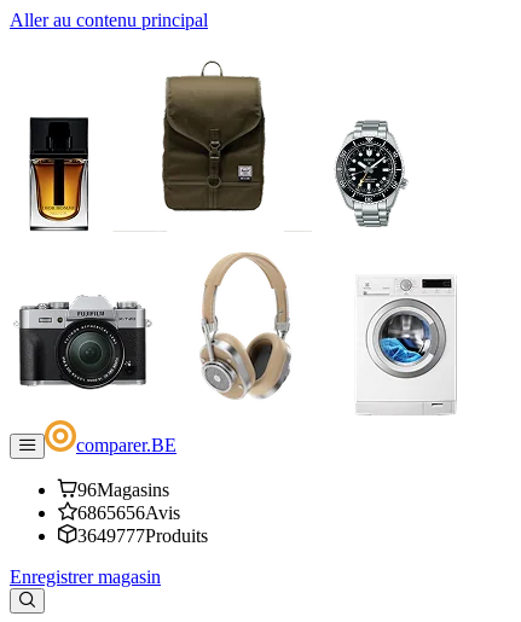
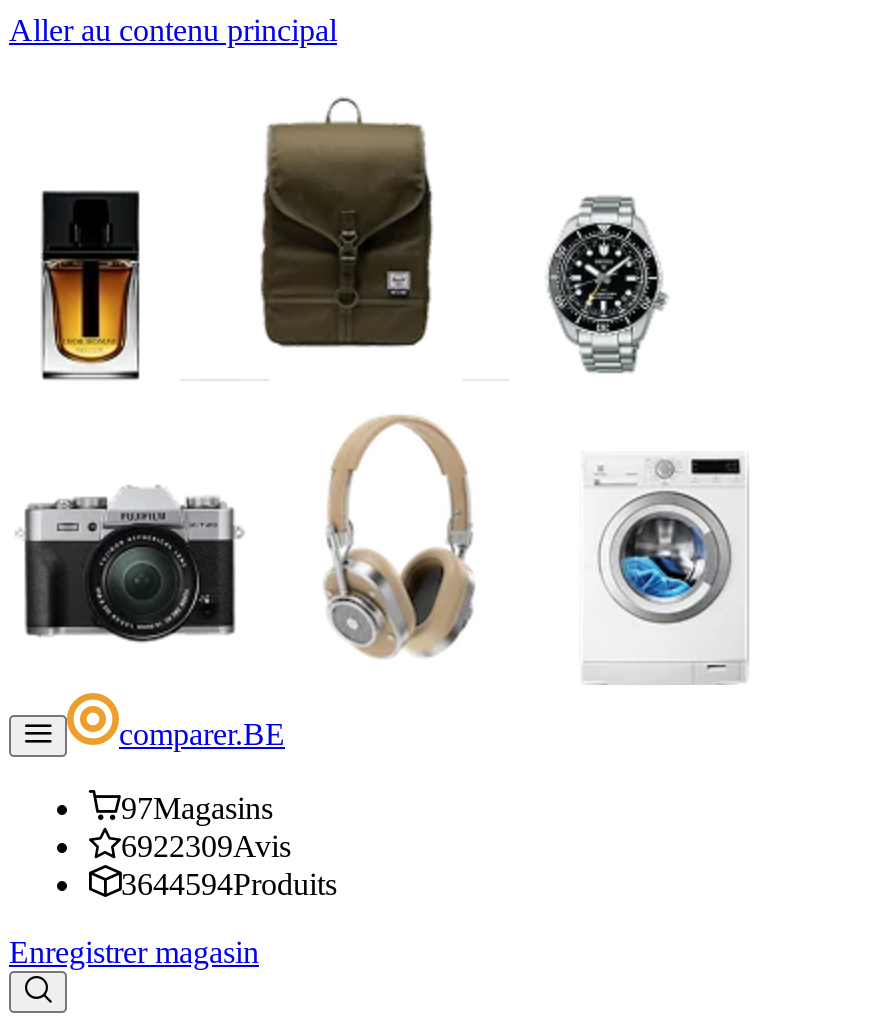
[77,479,169,500] 96Magasins -> [121,791,273,825] 97Magasins
[77,502,180,523] 6865656Avis -> [121,829,291,863] 6922309Avis
[77,525,208,546] 3649777Produits -> [121,867,337,901] 3644594Produits

